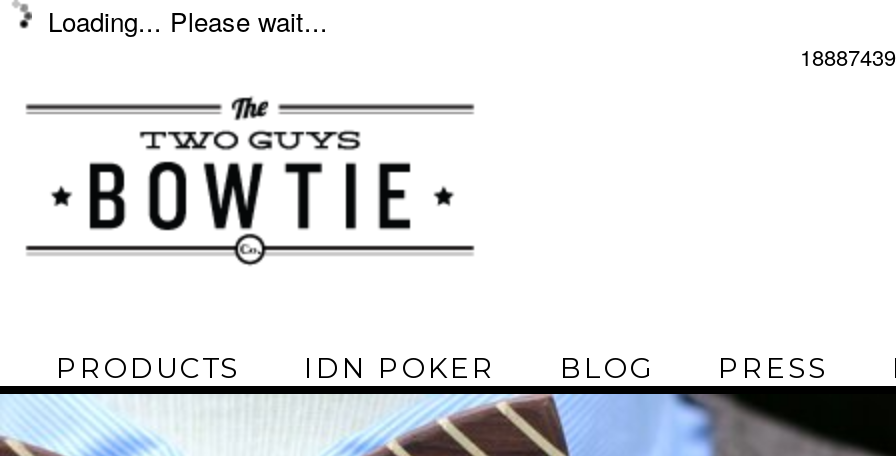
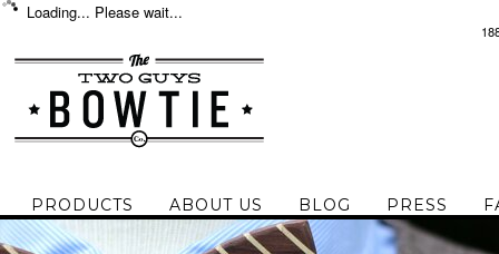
[304,350,496,386] IDN POKER -> [169,195,263,215] ABOUT US

